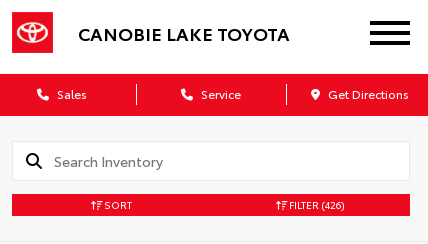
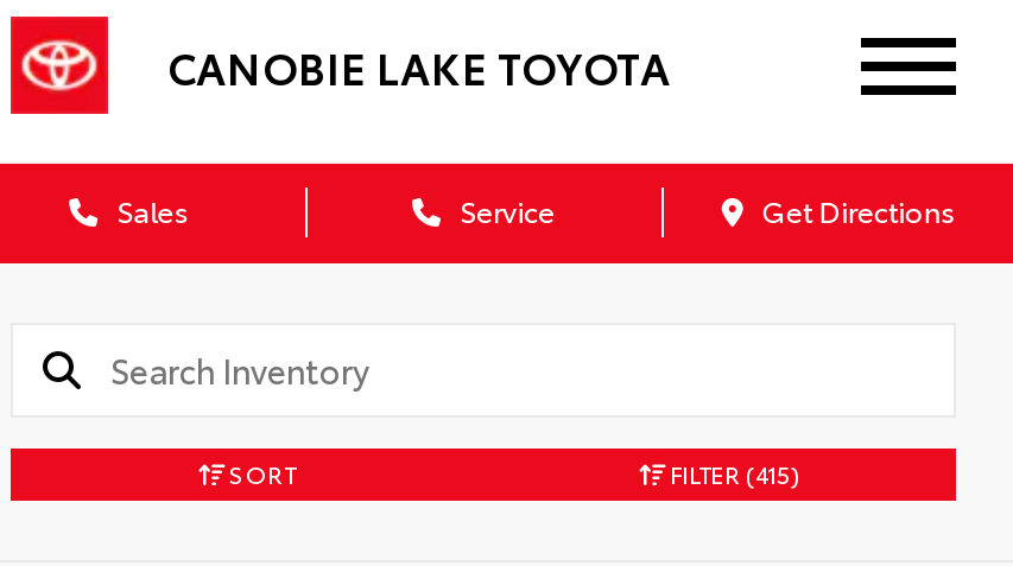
[287,197,345,212] FILTER (426) -> [665,455,800,491] FILTER (415)

